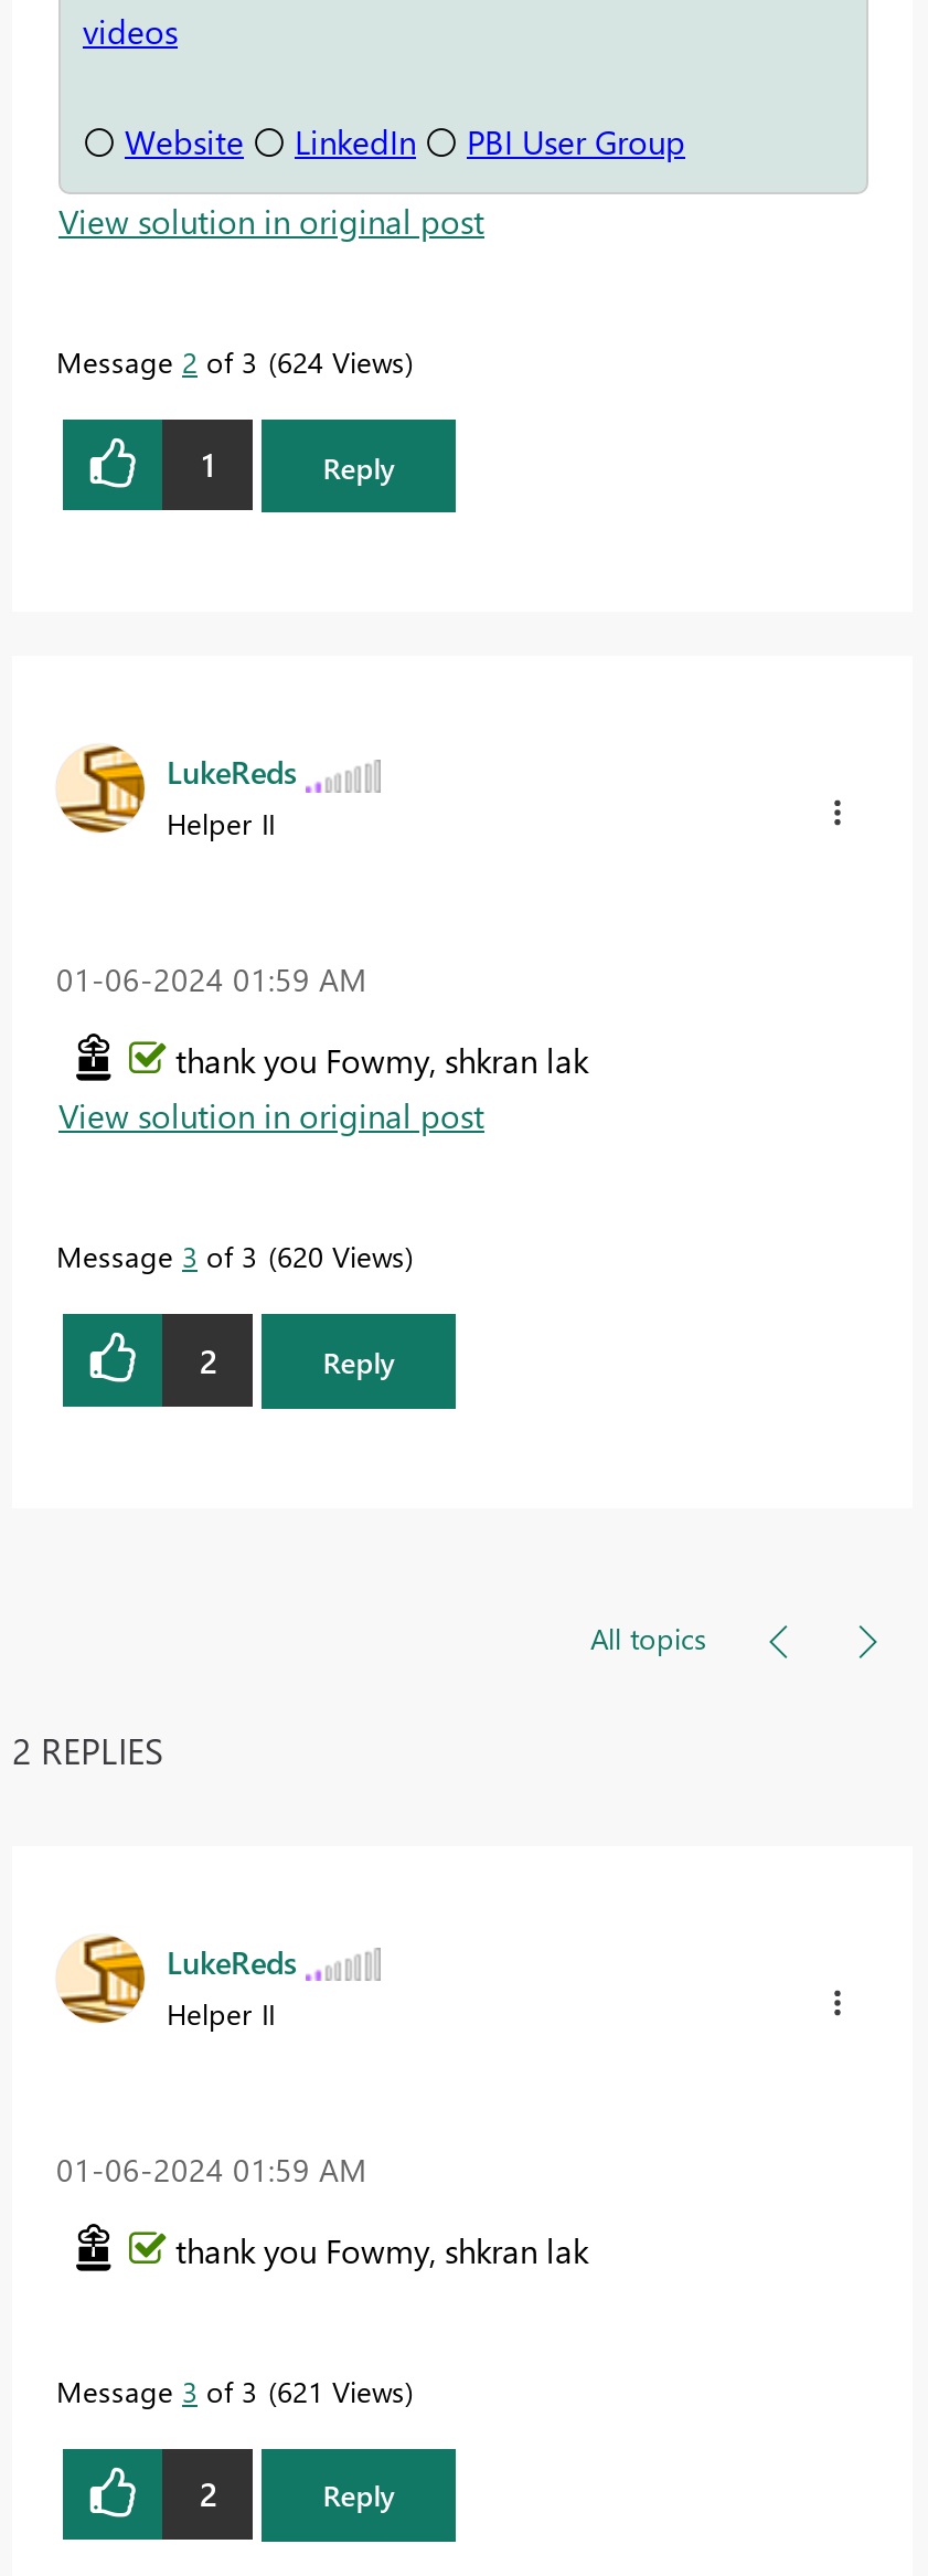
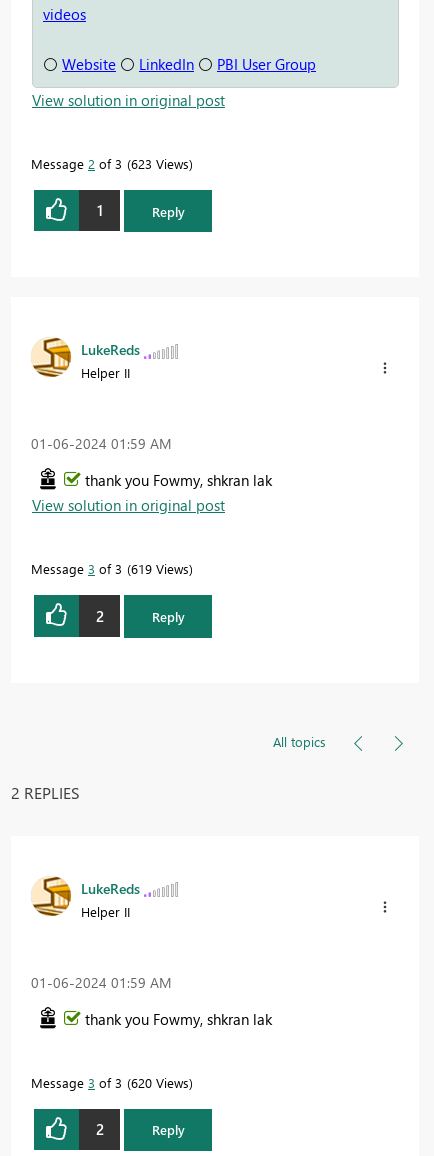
[56,342,405,380] Message 2 of 3 624 Views -> [31,155,189,172] Message 2 of 3 623 Views
none -> [31,560,189,577] Message 3 of 3 619 Views
moved [56,1237,405,1275] -> [31,1074,189,1091]: Message 3 of 3 620 Views
[56,2371,405,2409] Message 3 of 3 621 Views -> none

